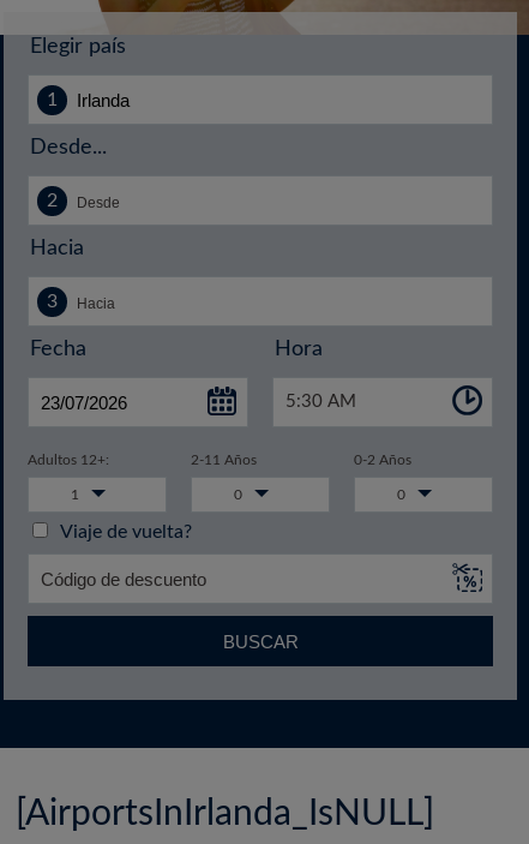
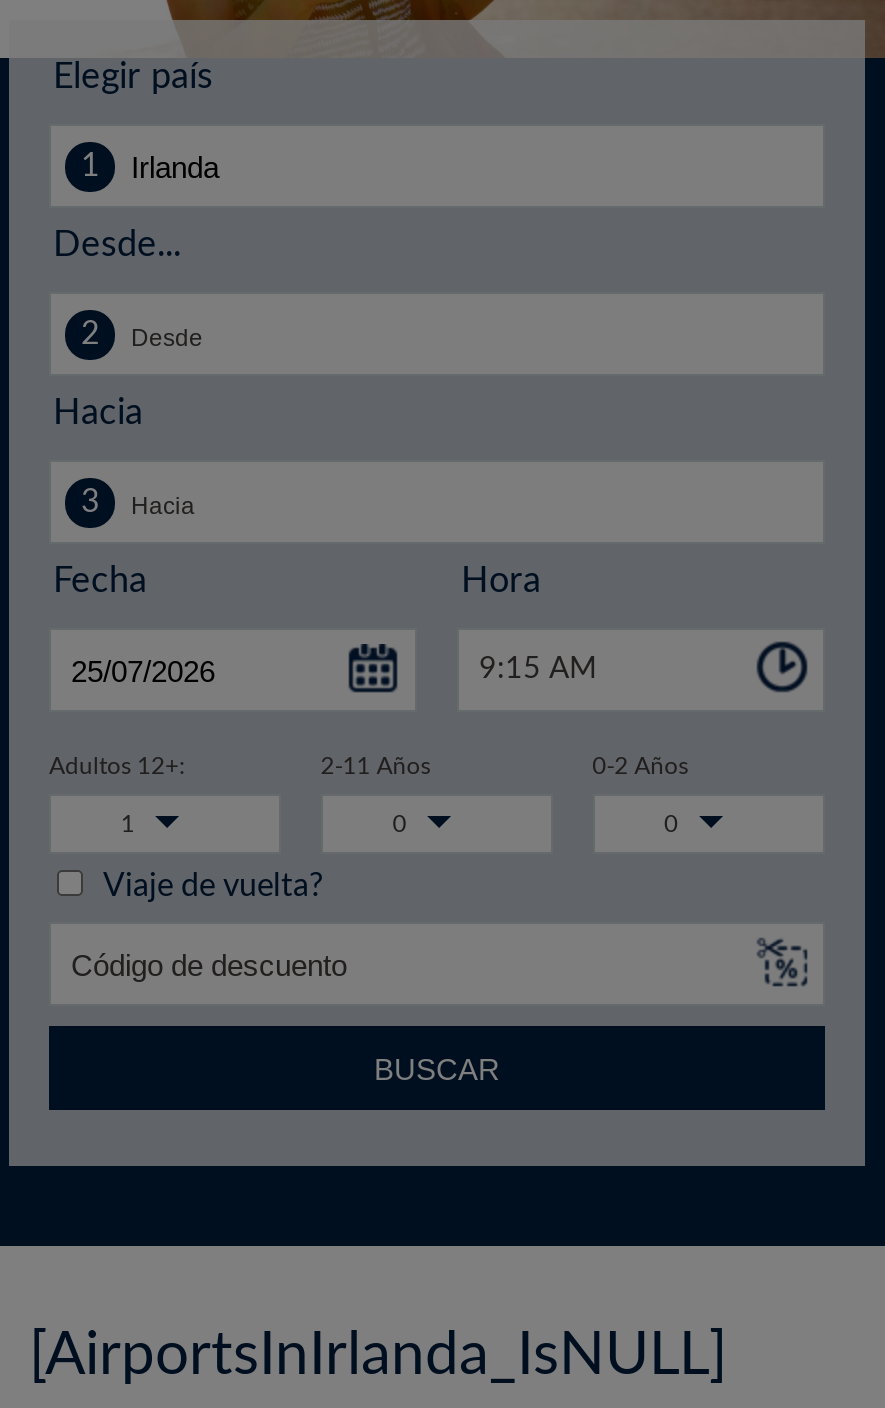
[285,393,356,411] 5:30 AM -> [479,654,597,684] 9:15 AM

